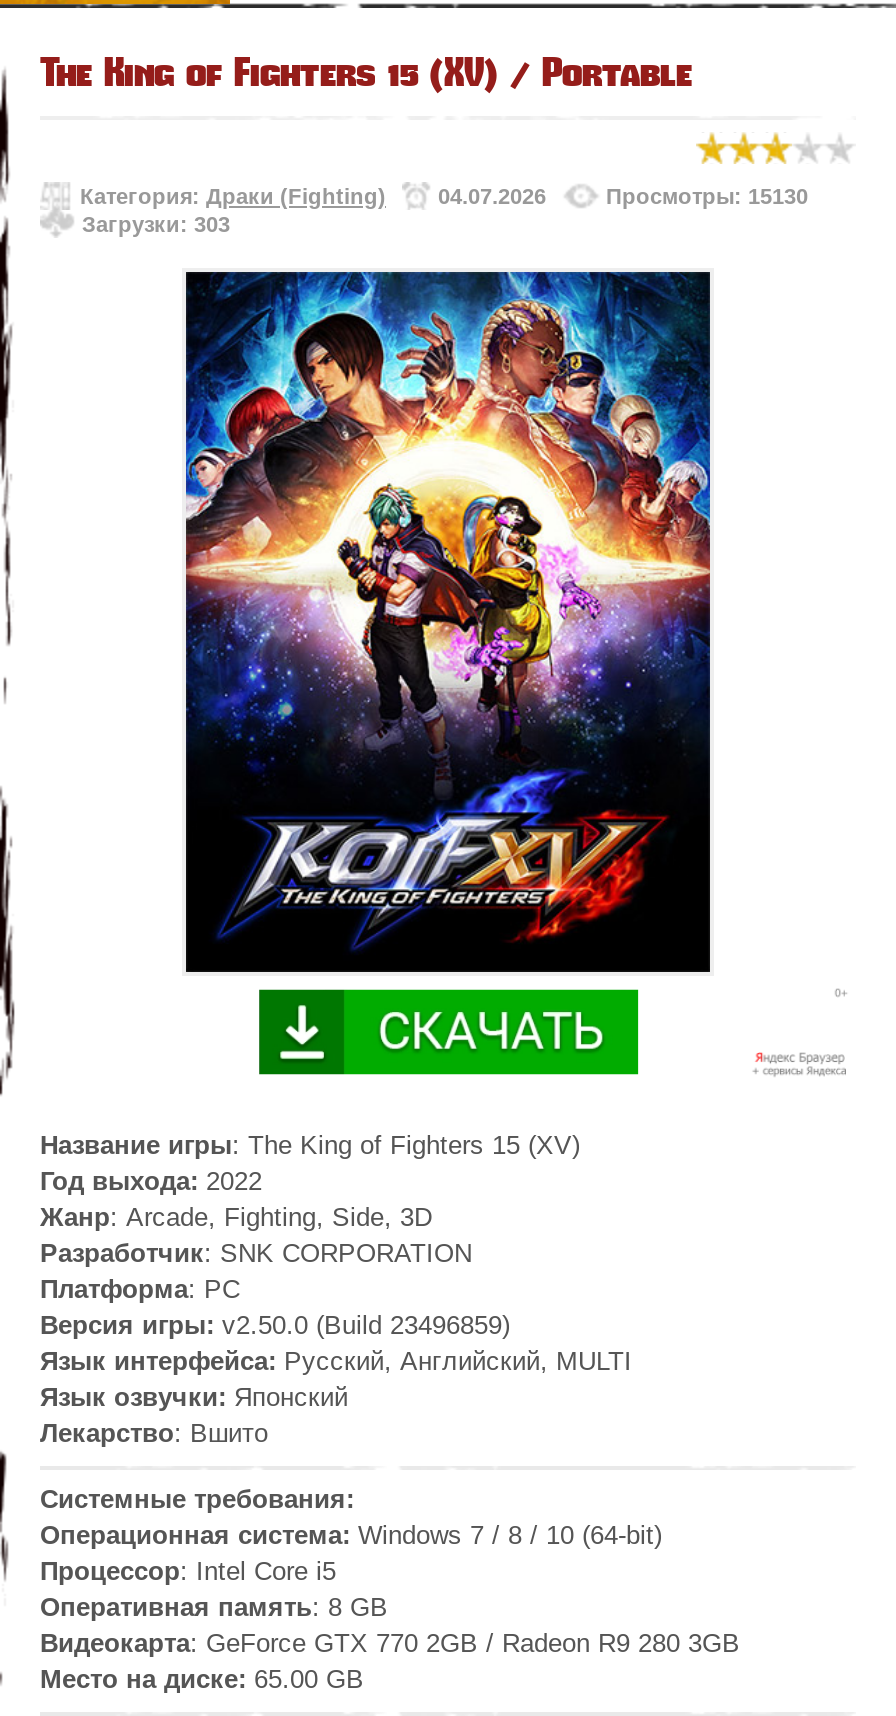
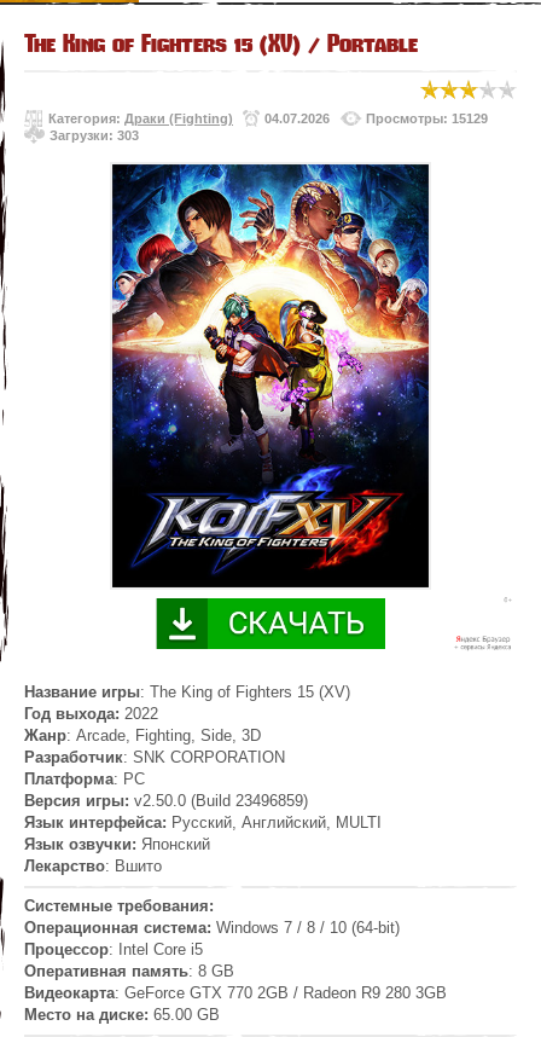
[606,184,808,208] Просмотры: 15130 -> [366,111,488,126] Просмотры: 15129

